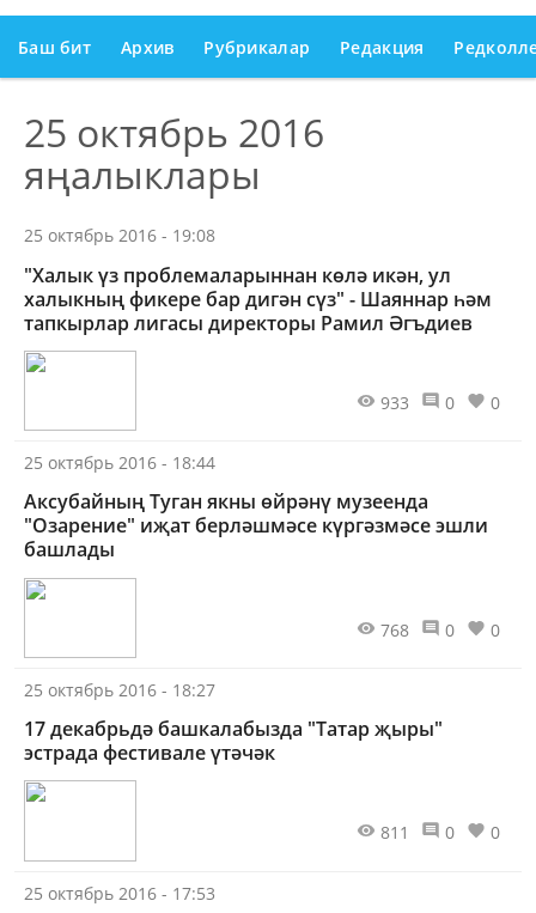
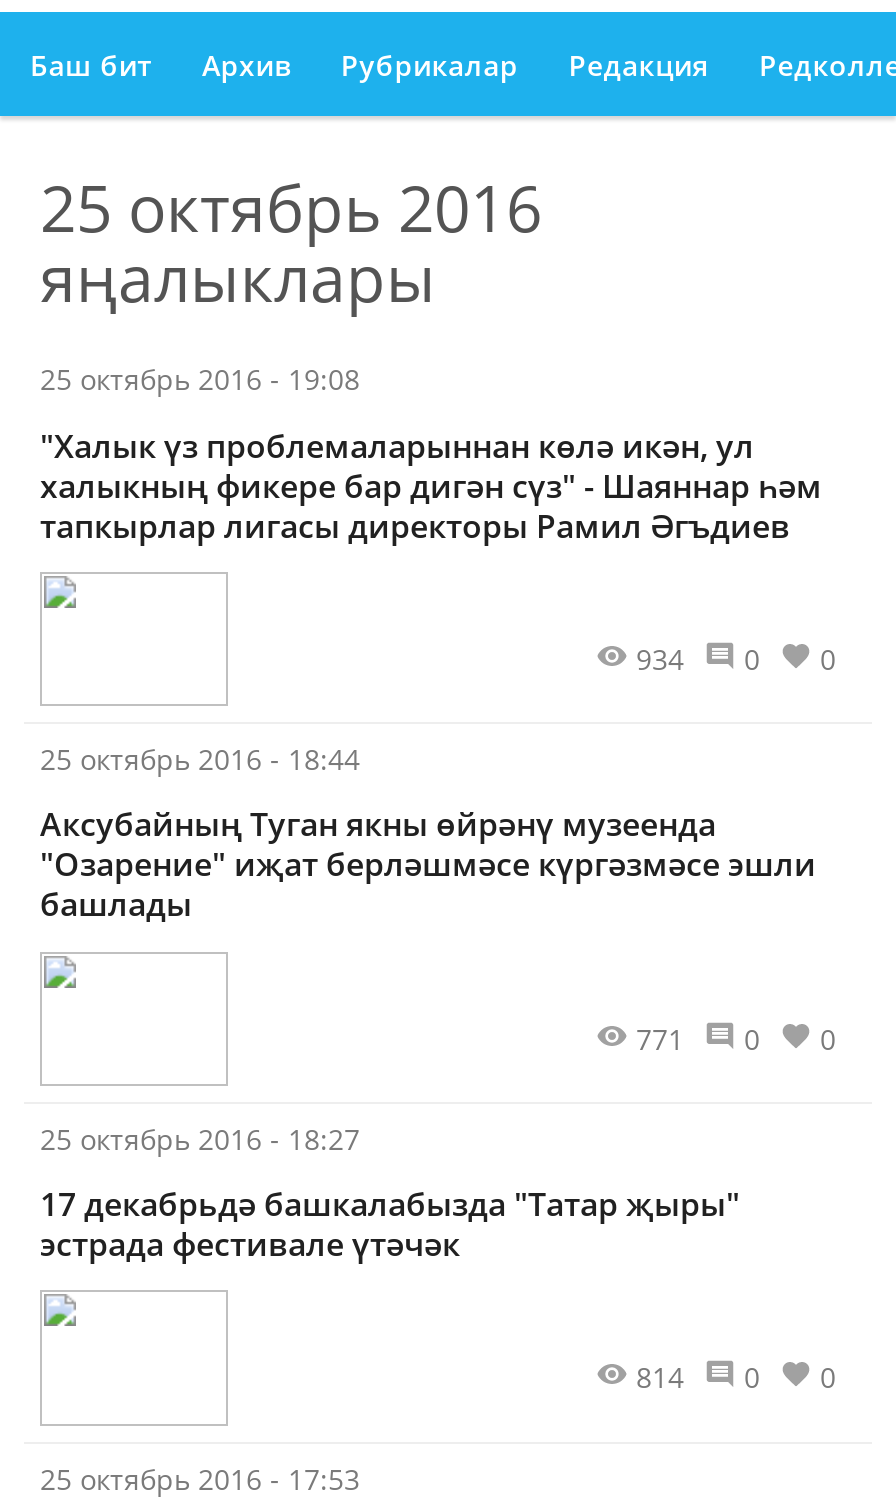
[380,391,500,414] 933 0 0 -> [636,640,836,678] 934 0 0
[380,618,500,641] 768 0 0 -> [636,1020,836,1058] 771 0 0
[380,821,500,844] 811 0 0 -> [636,1359,836,1397] 814 0 0

